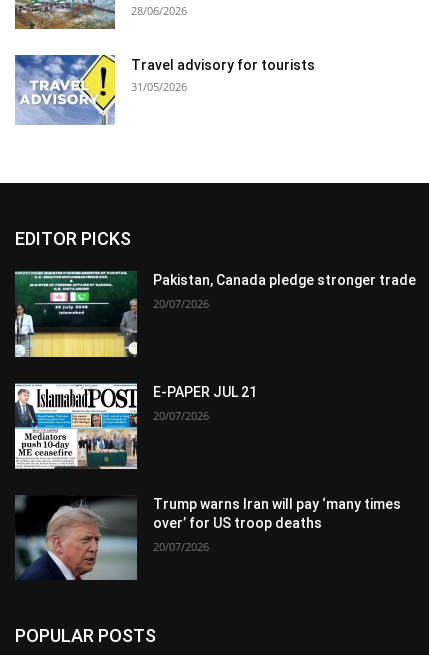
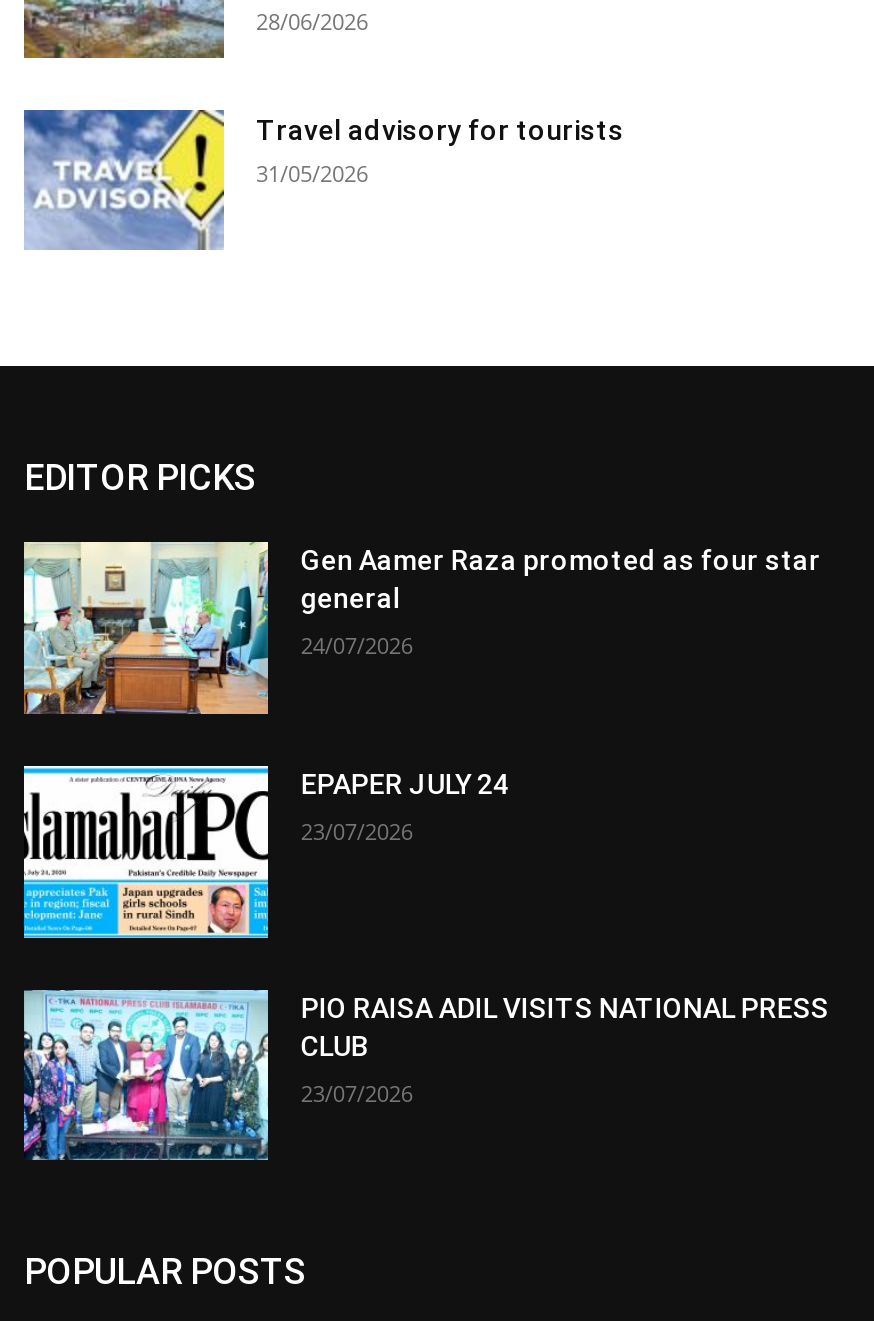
[14,271,416,358] [image] | Pakistan, Canada pledge stronger trade -> [22,540,821,716] [image] | Gen Aamer Raza promoted as four star | general
[153,296,209,311] 20/07/2026 -> [301,631,413,661] 24/07/2026
[14,382,257,470] [image] | E-PAPER JUL 21 -> [22,764,509,940] [image] | EPAPER JULY 24
[153,408,209,423] 20/07/2026 -> [301,816,413,846] 23/07/2026
[15,495,401,580] [image] | Trump warns Iran will pay ‘many times | over’ for US troop deaths -> [22,988,829,1162] [image] | PIO RAISA ADIL VISITS NATIONAL PRESS | CLUB
[153,539,209,554] 20/07/2026 -> [301,1078,413,1108] 23/07/2026

